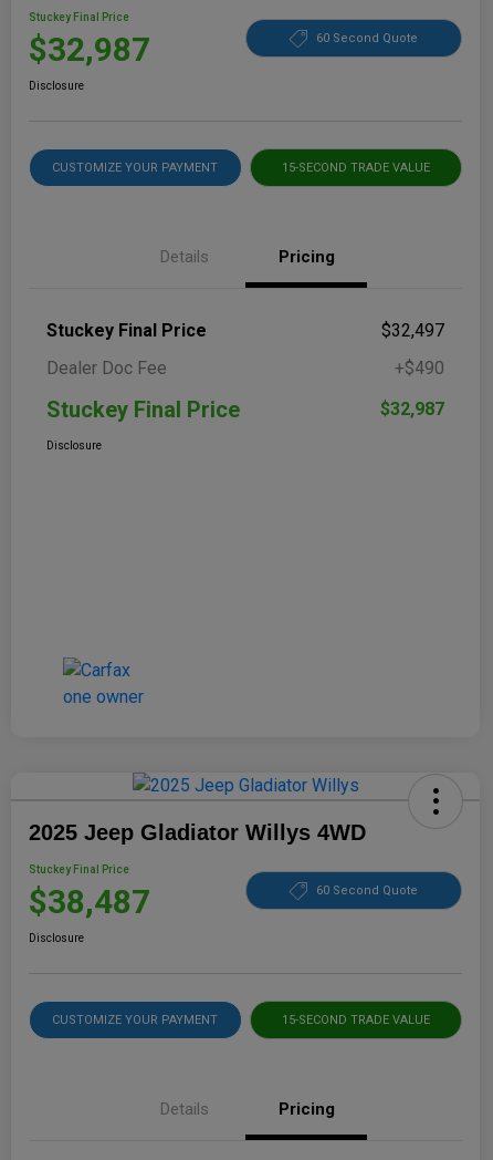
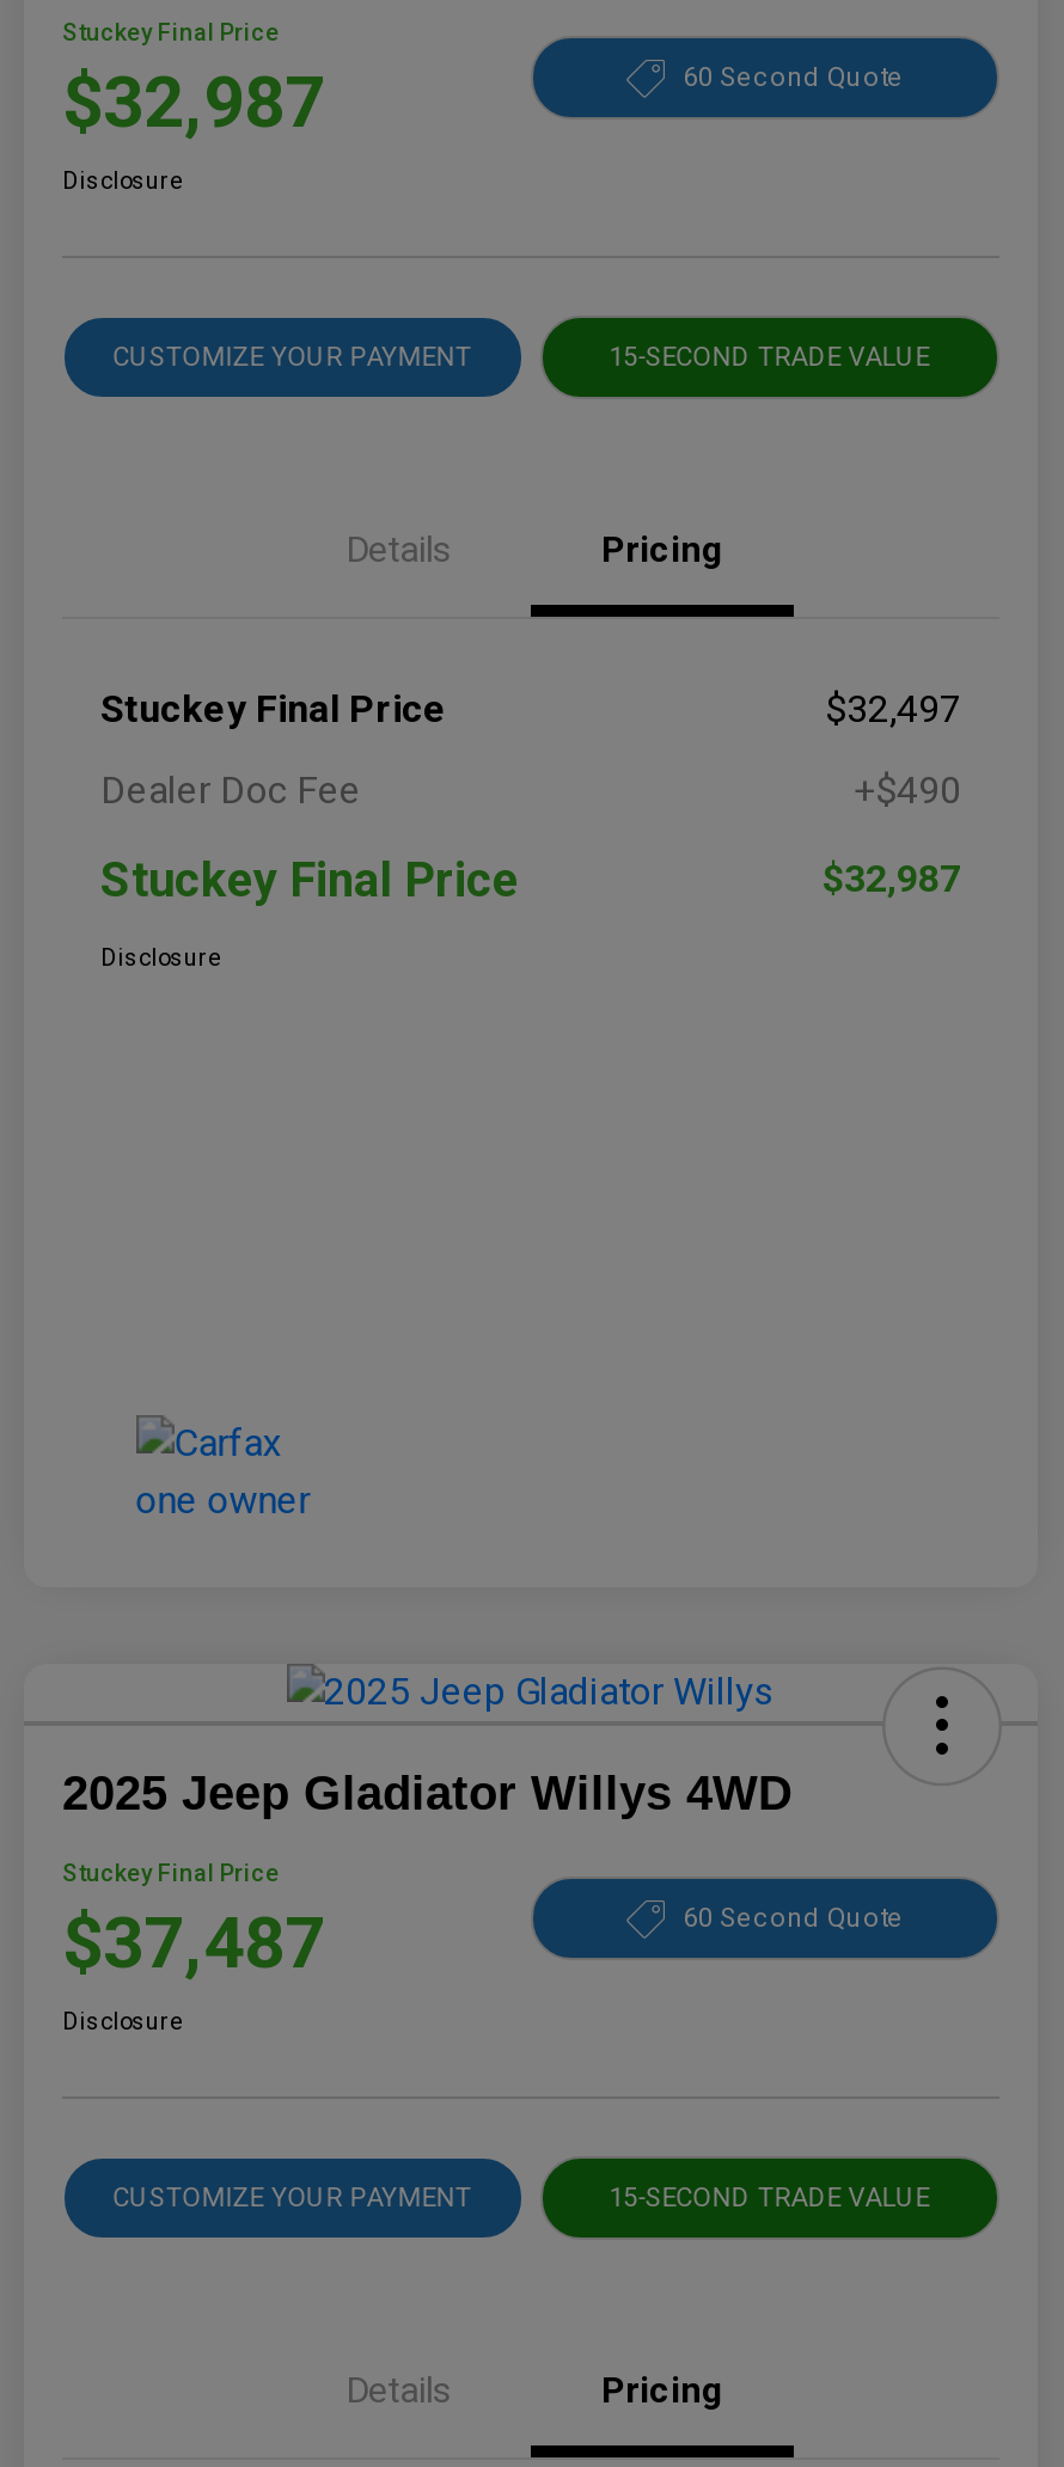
[29,882,150,921] $38,487 -> [62,1900,325,1984] $37,487

